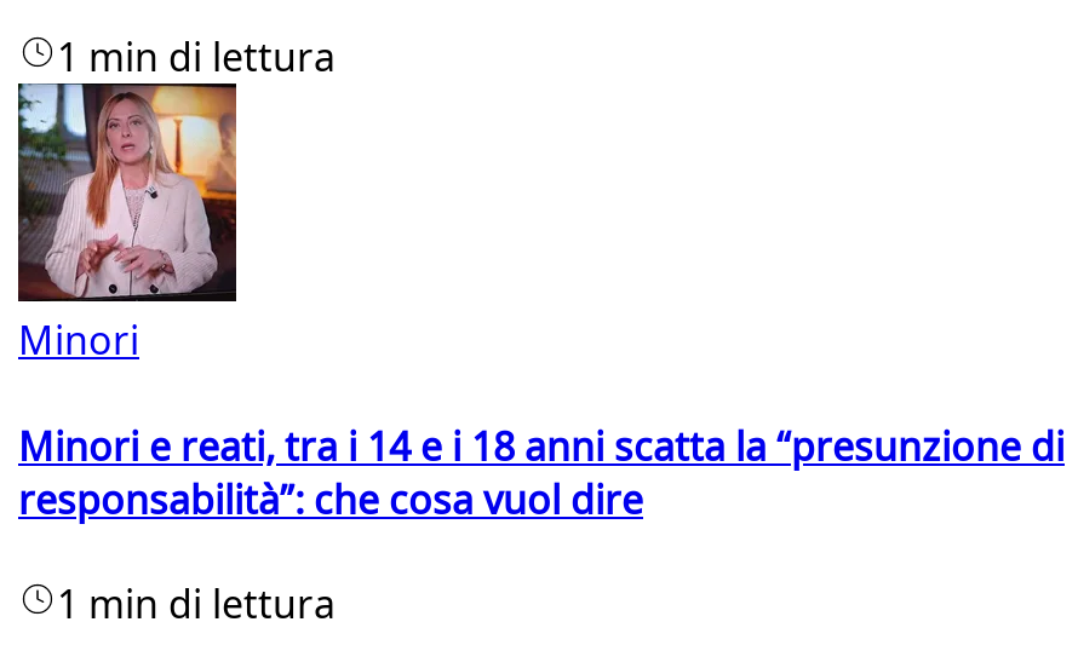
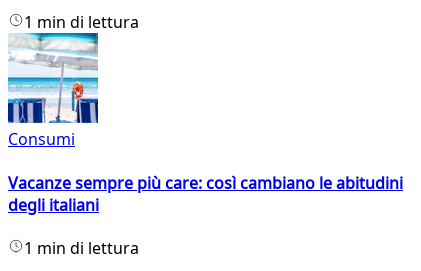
[16,81,239,367] [image] | Minori -> [7,33,99,150] [image] | Consumi
[18,419,1065,525] Minori e reati, tra i 14 e i 18 anni scatta la “presunzione di | responsabilità”: che cosa vuol dire -> [8,171,403,215] Vacanze sempre più care: così cambiano le abitudini | degli italiani

